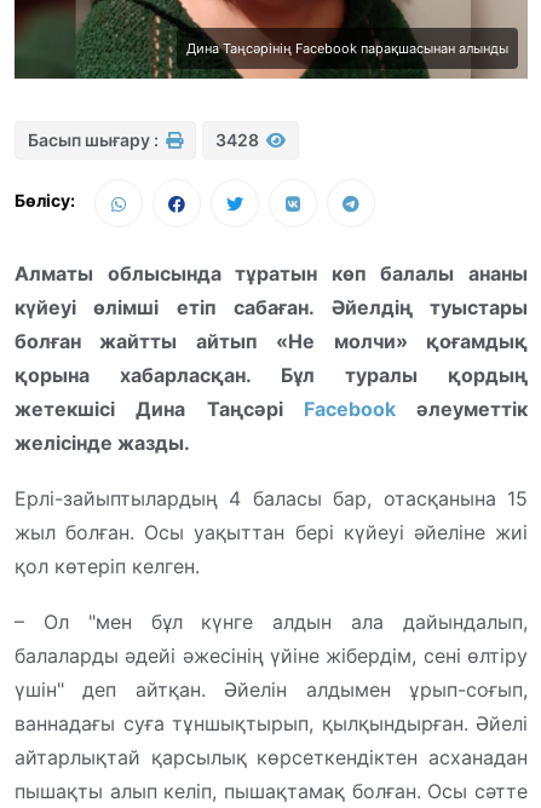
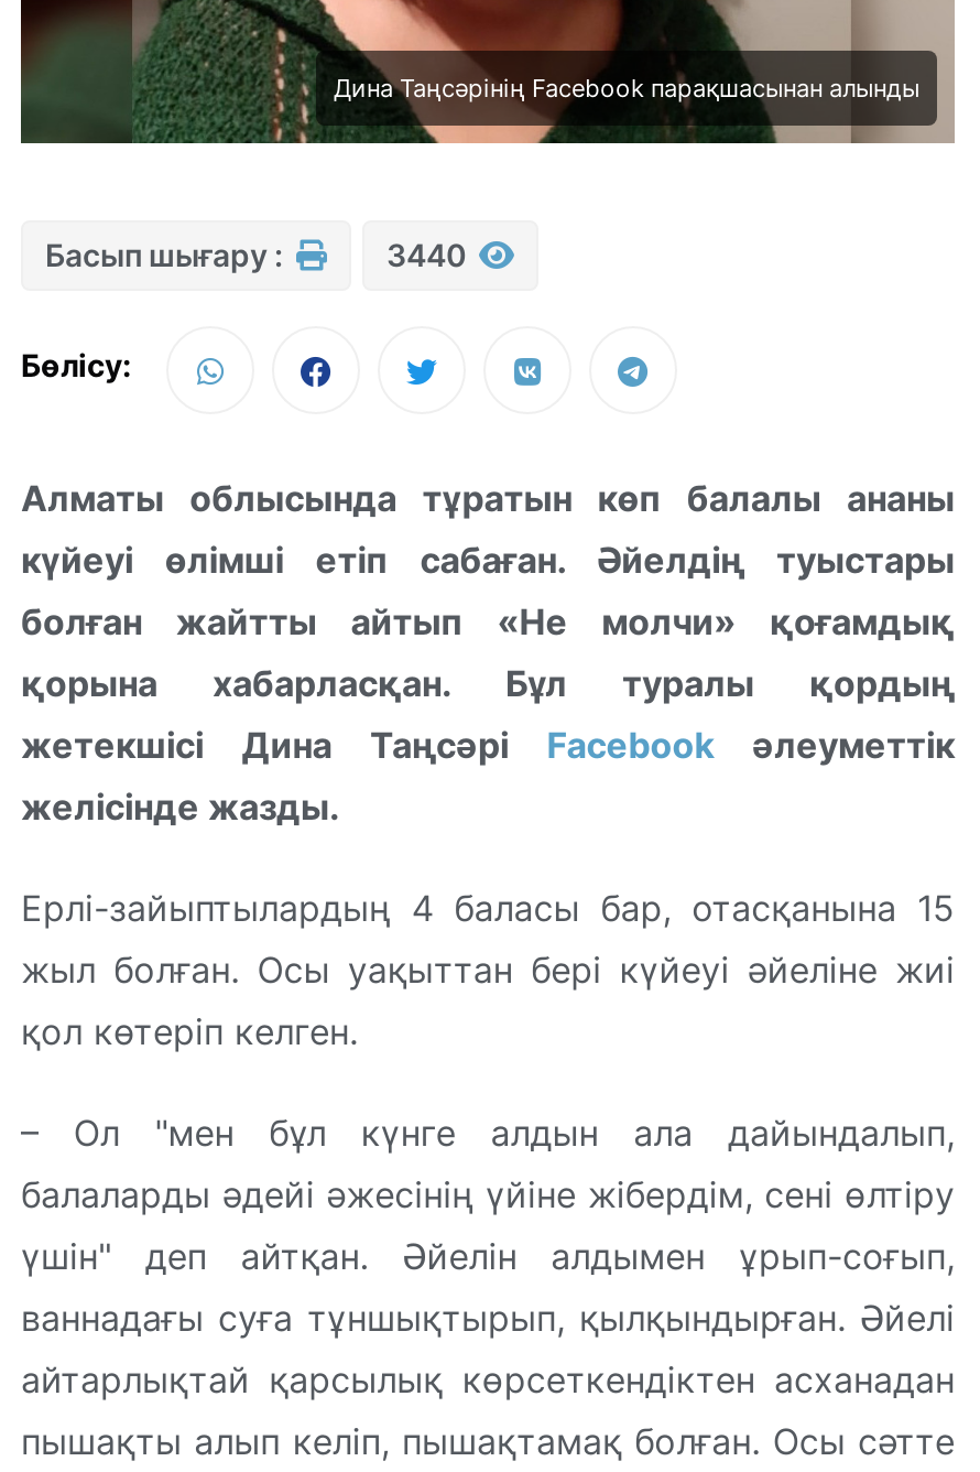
[215,129,263,150] 3428 -> [386,235,472,273] 3440

